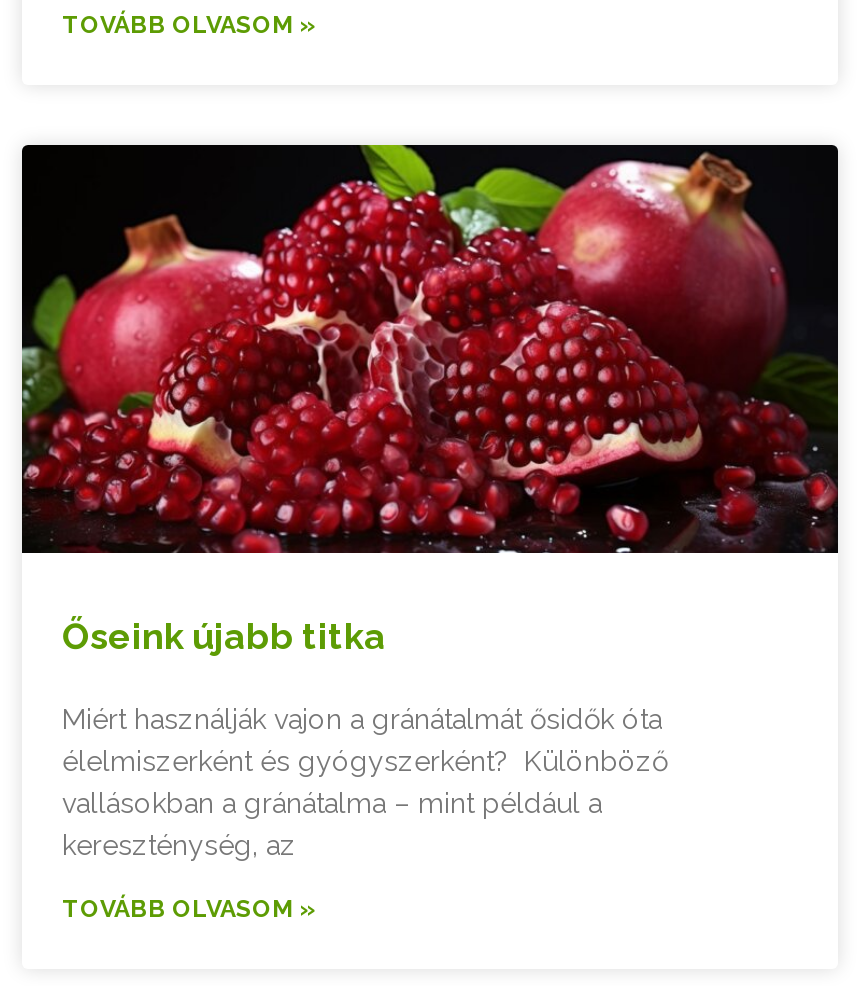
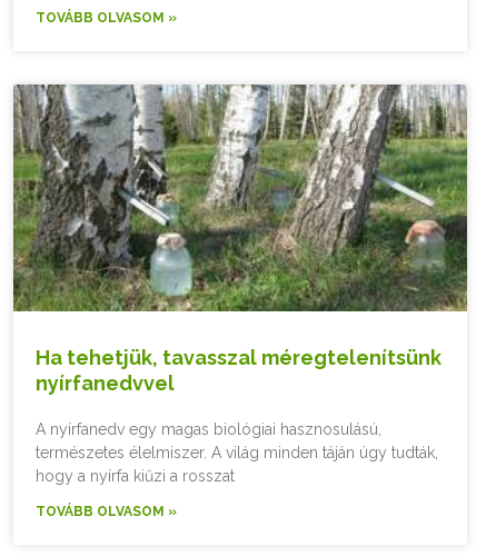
[20,143,840,656] [image] | Őseink újabb titka -> [12,83,468,394] [image] | Ha tehetjük, tavasszal méregtelenítsünk | nyírfanedvvel
[62,702,668,860] Miért használják vajon a gránátalmát ősidők óta | élelmiszerként és gyógyszerként? Különböző | vallásokban a gránátalma – mint például a | kereszténység, az -> [36,420,438,484] A nyírfanedv egy magas biológiai hasznosulású, | természetes élelmiszer. A világ minden táján úgy tudták, | hogy a nyírfa kiűzi a rosszat

